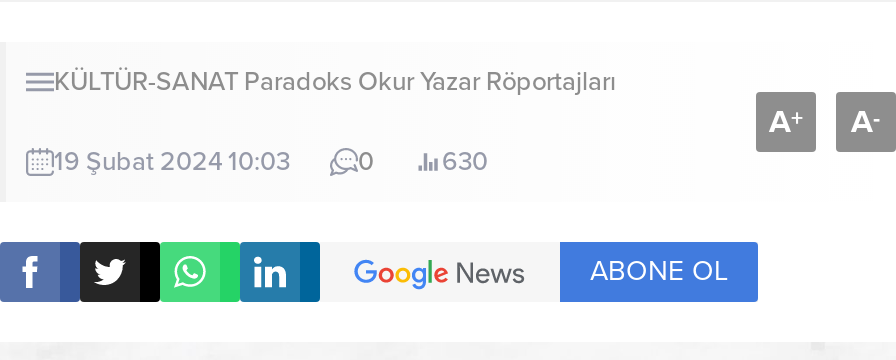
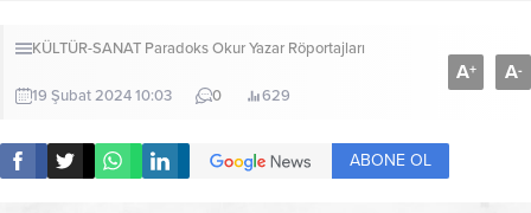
[442,145,488,177] 630 -> [262,86,290,105] 629

